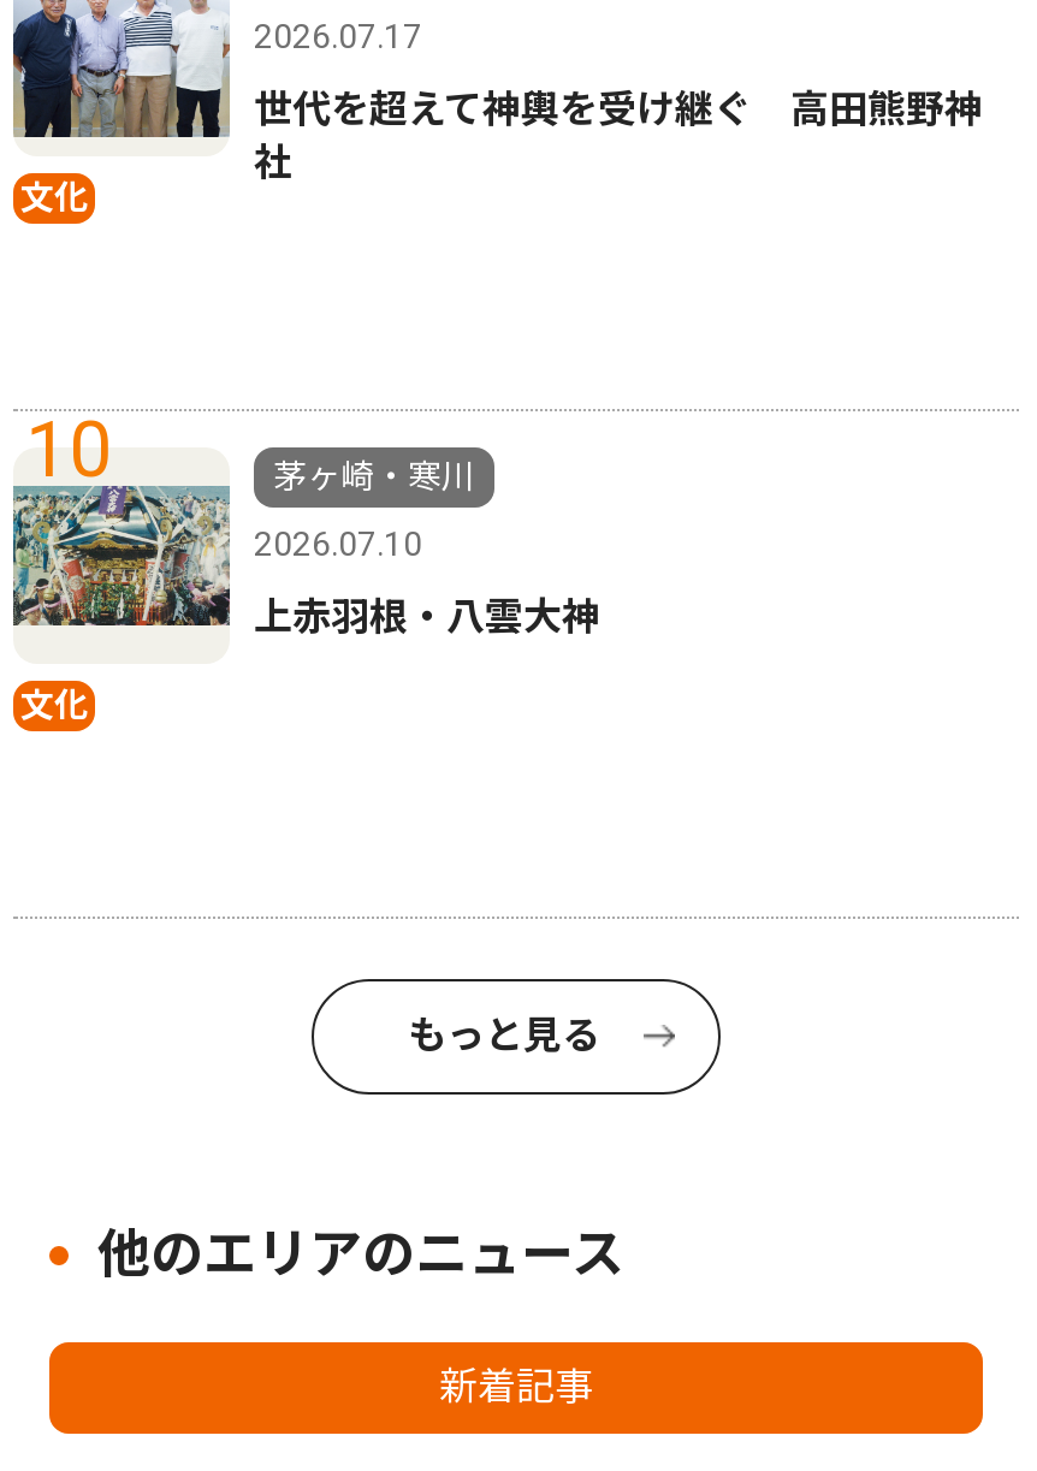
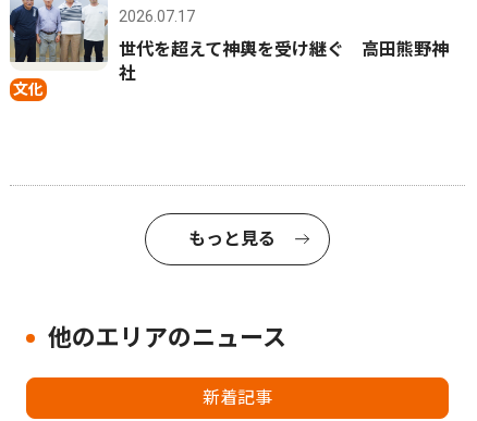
[13,404,230,724] [image] | 10 | 文化 -> none
[254,457,600,640] 茅ヶ崎・寒川 | 2026.07.10 | 上赤羽根・八雲大神 -> none

